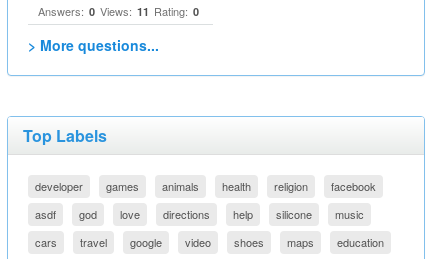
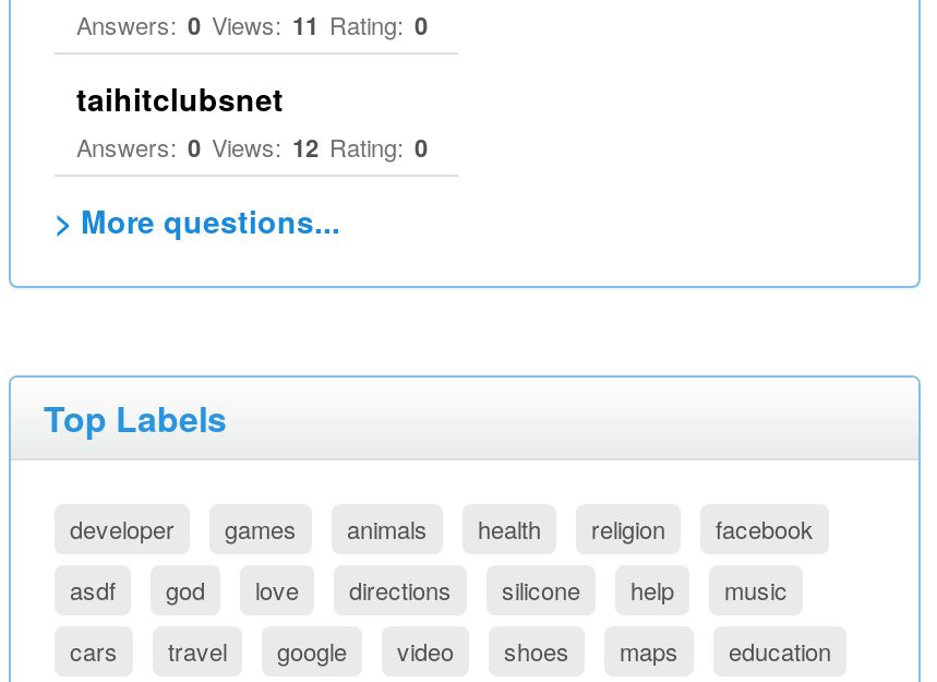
none -> [76,76,428,164] taihitclubsnet | Answers: 0 Views: 12 Rating: 0
moved [276,206,312,222] -> [502,572,580,607]: silicone

